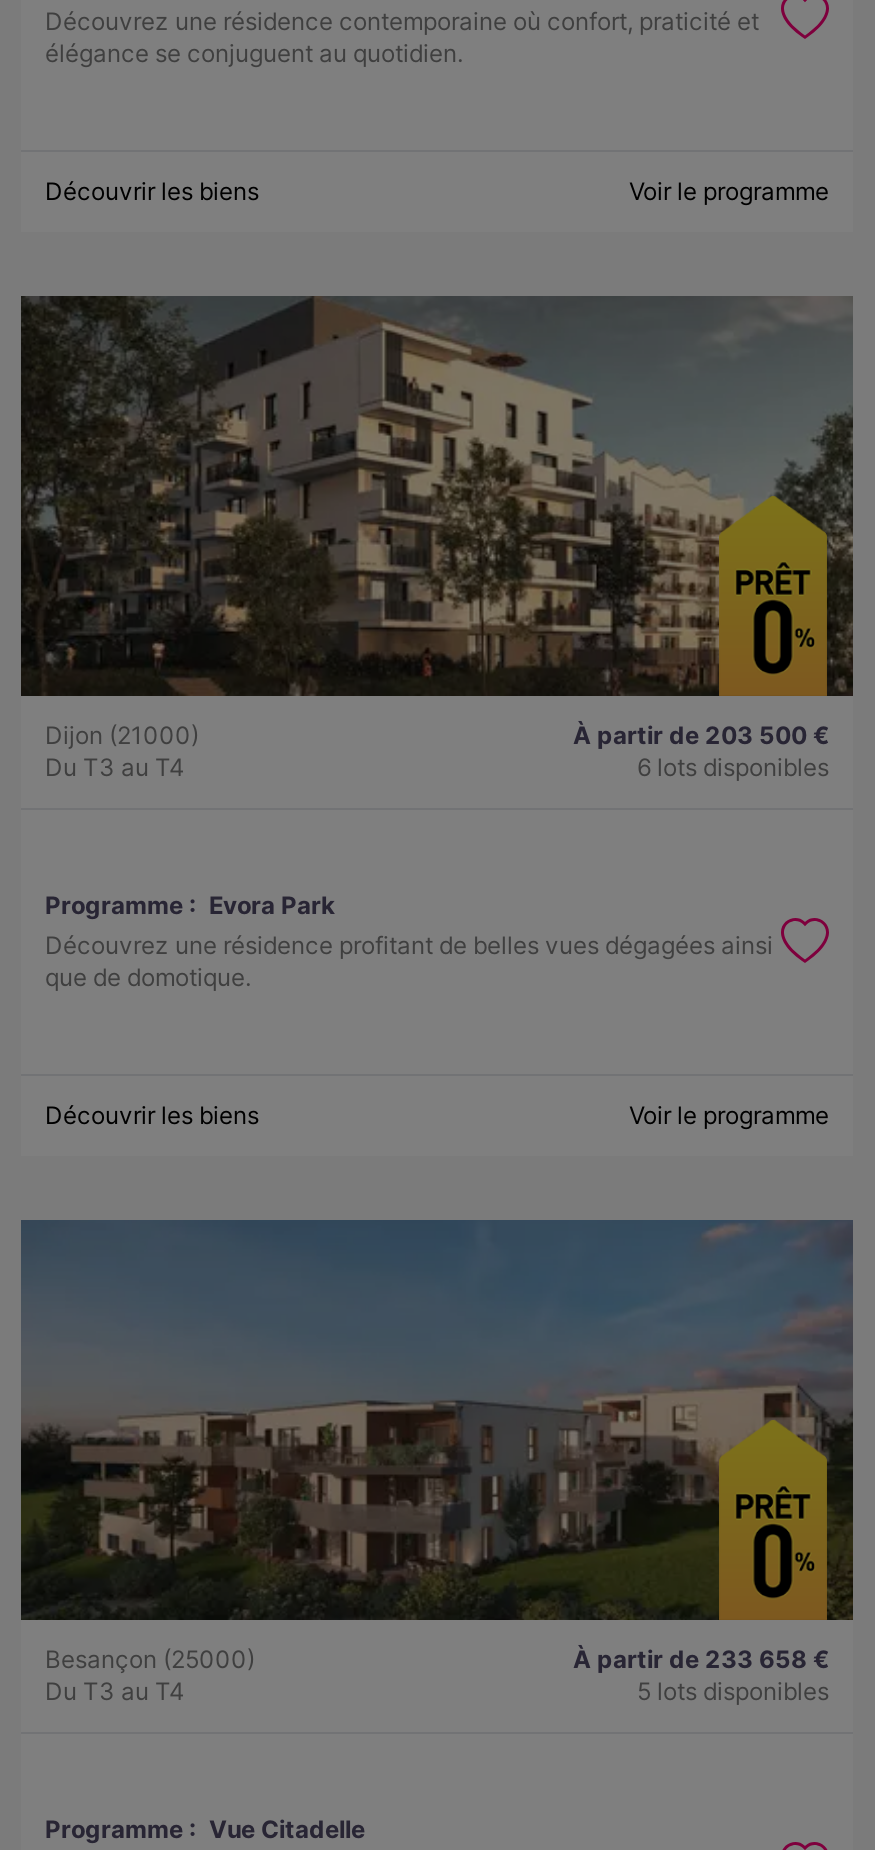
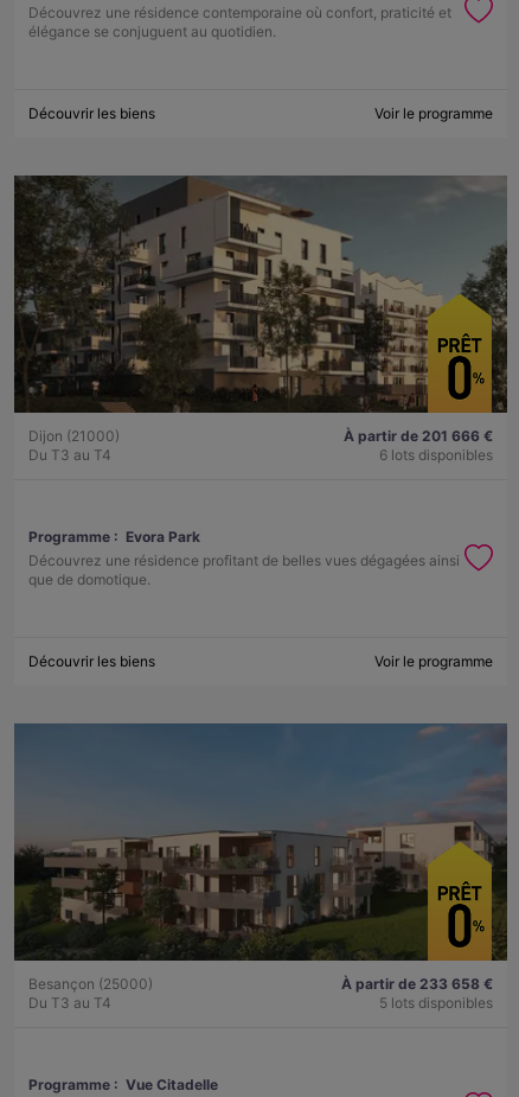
[573,721,829,751] À partir de 203 500 € -> [344,427,493,445] À partir de 201 666 €

